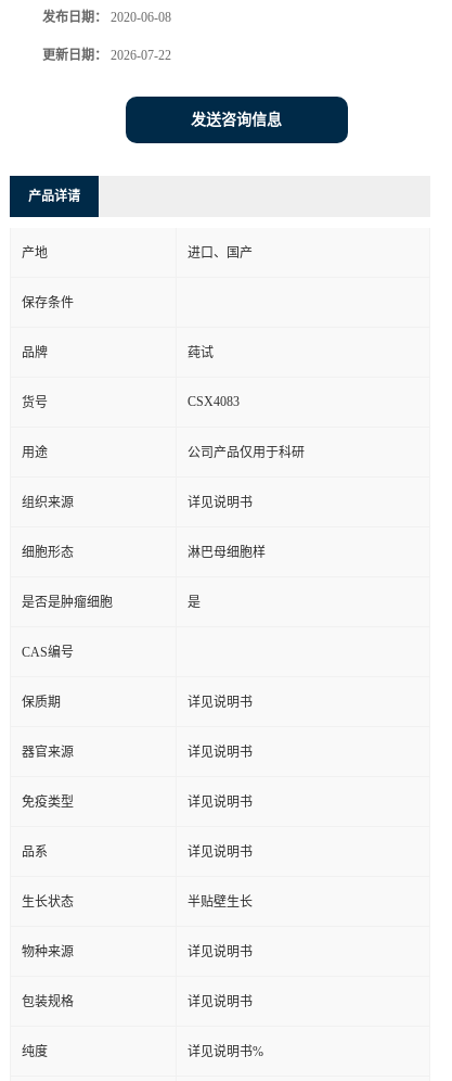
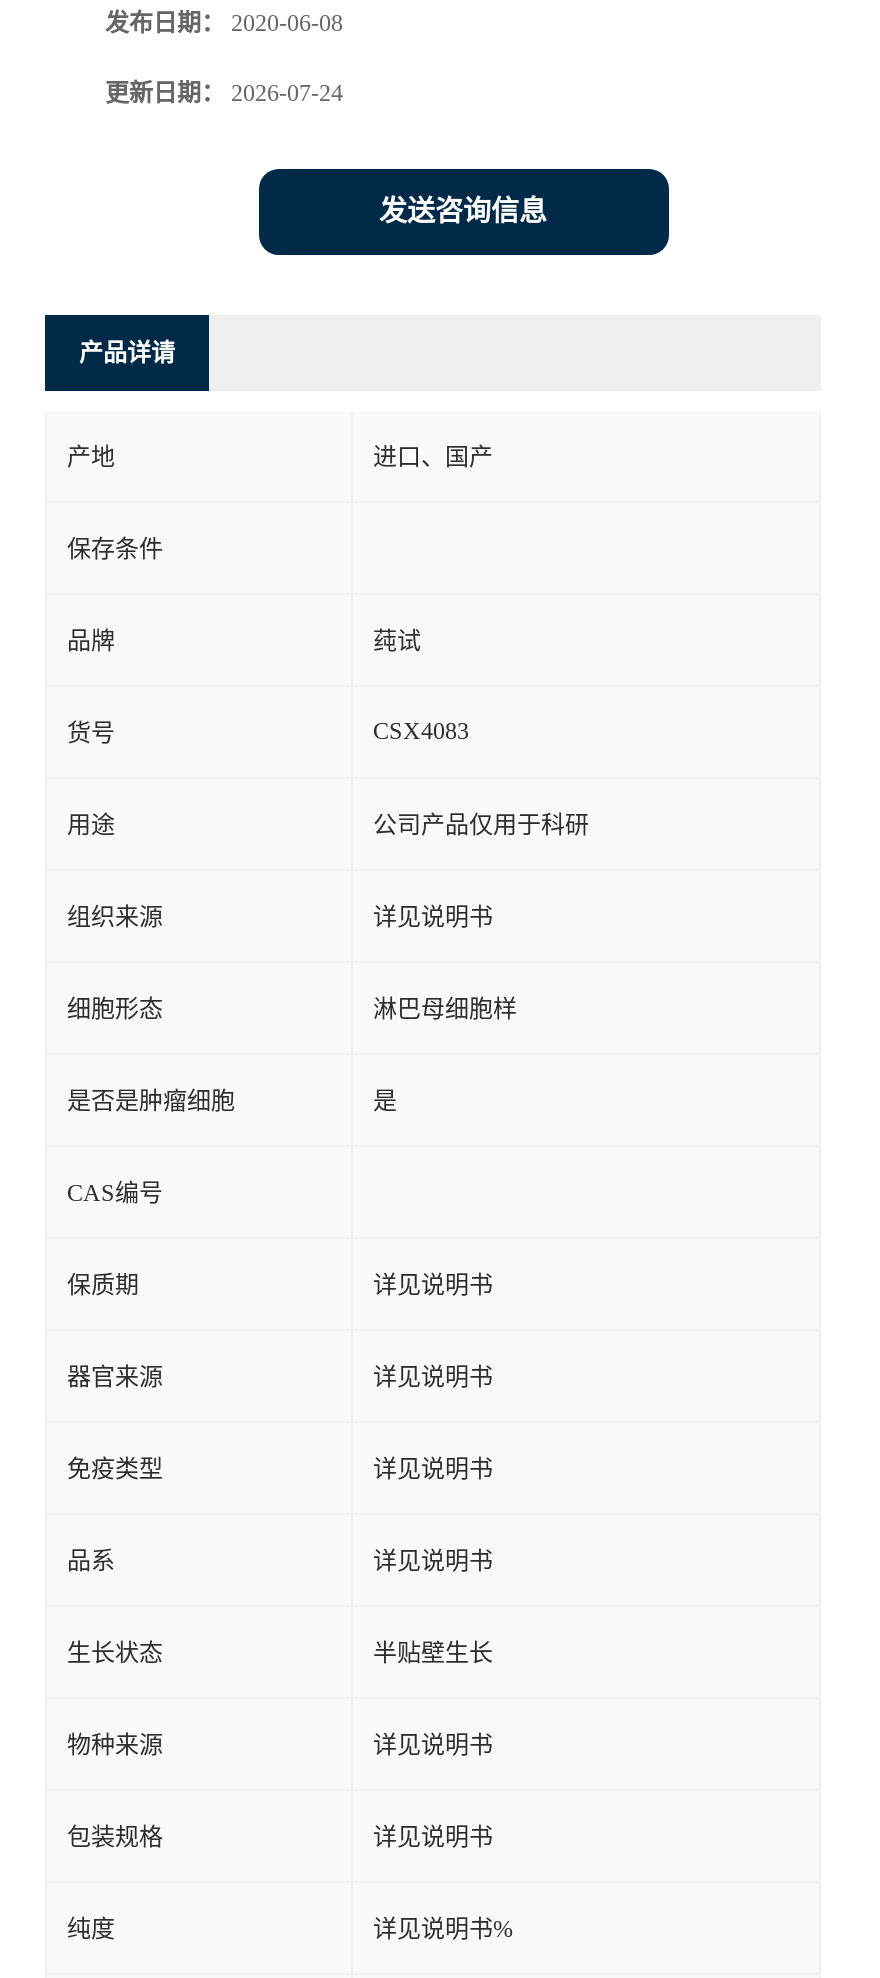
[42,48,171,63] 更新日期：2026-07-22 -> [105,79,343,107] 更新日期：2026-07-24

